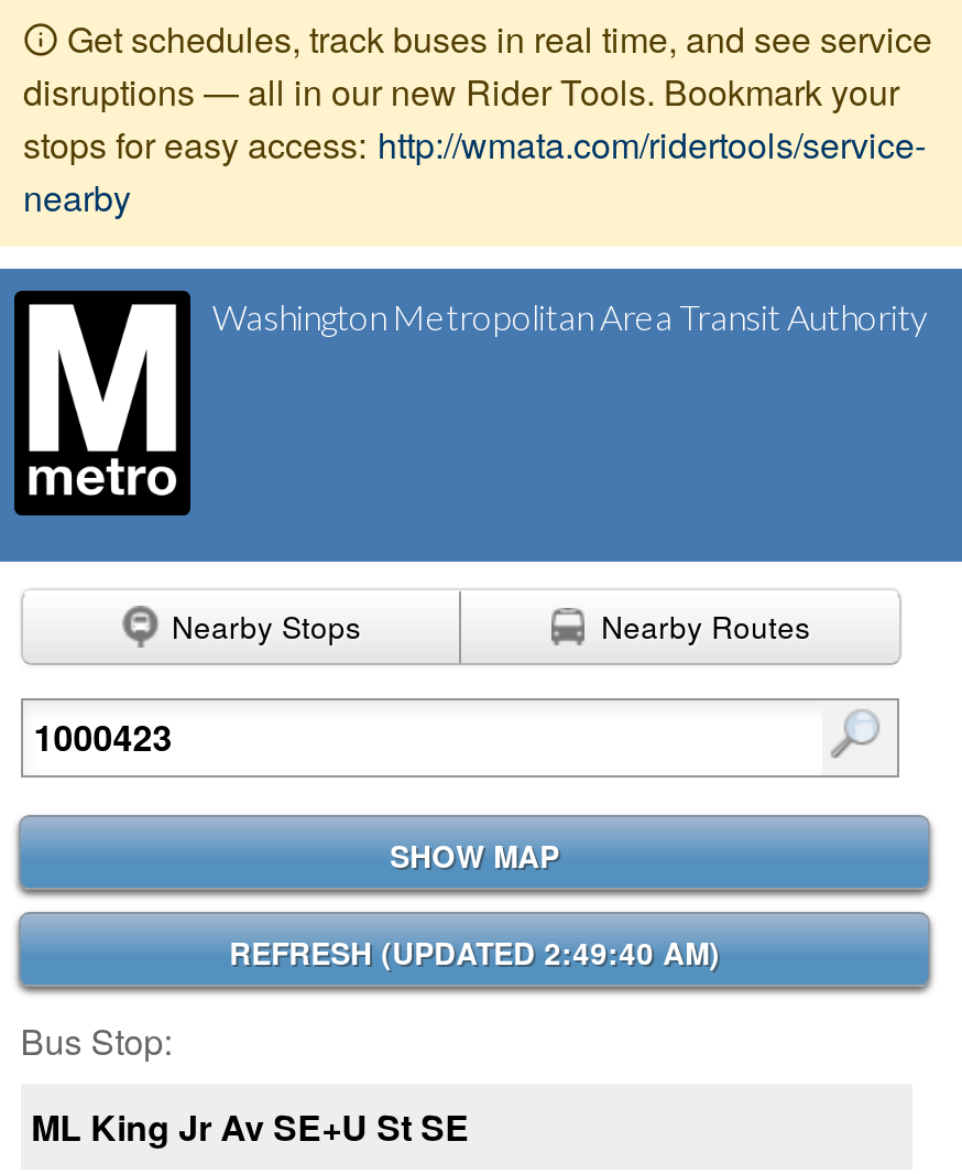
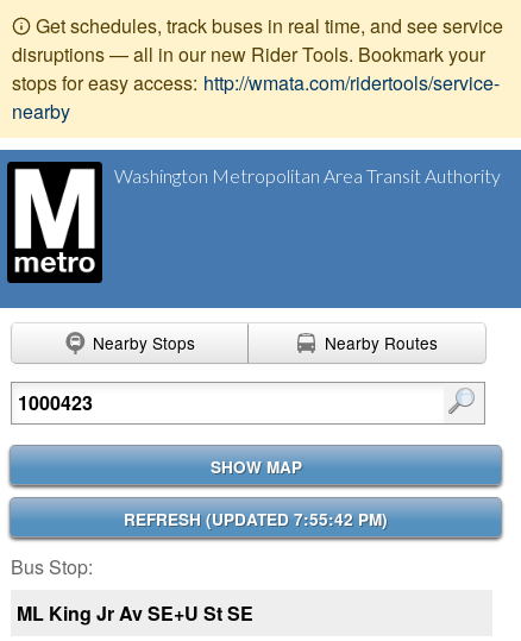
[229,931,720,973] REFRESH (UPDATED 2:49:40 AM) -> [124,508,388,530] REFRESH (UPDATED 7:55:42 PM)

